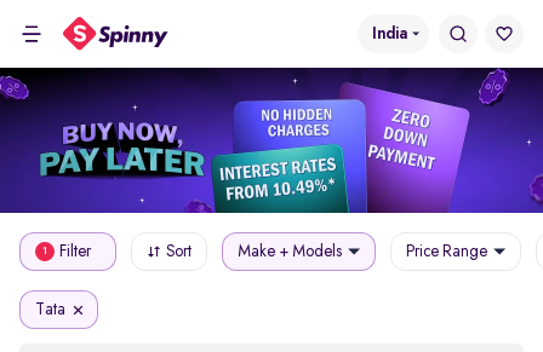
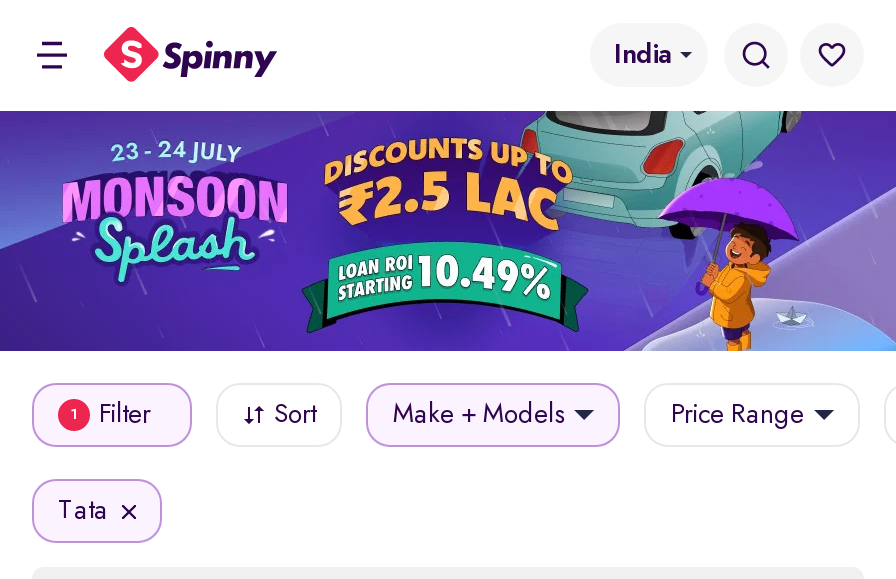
[4,67,539,214] [image] -> [6,109,890,353] [image]

